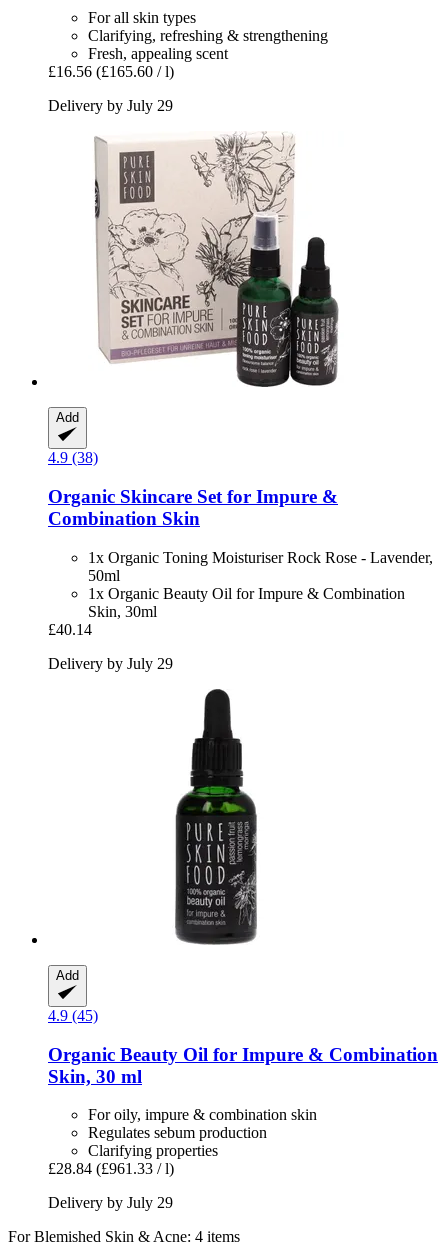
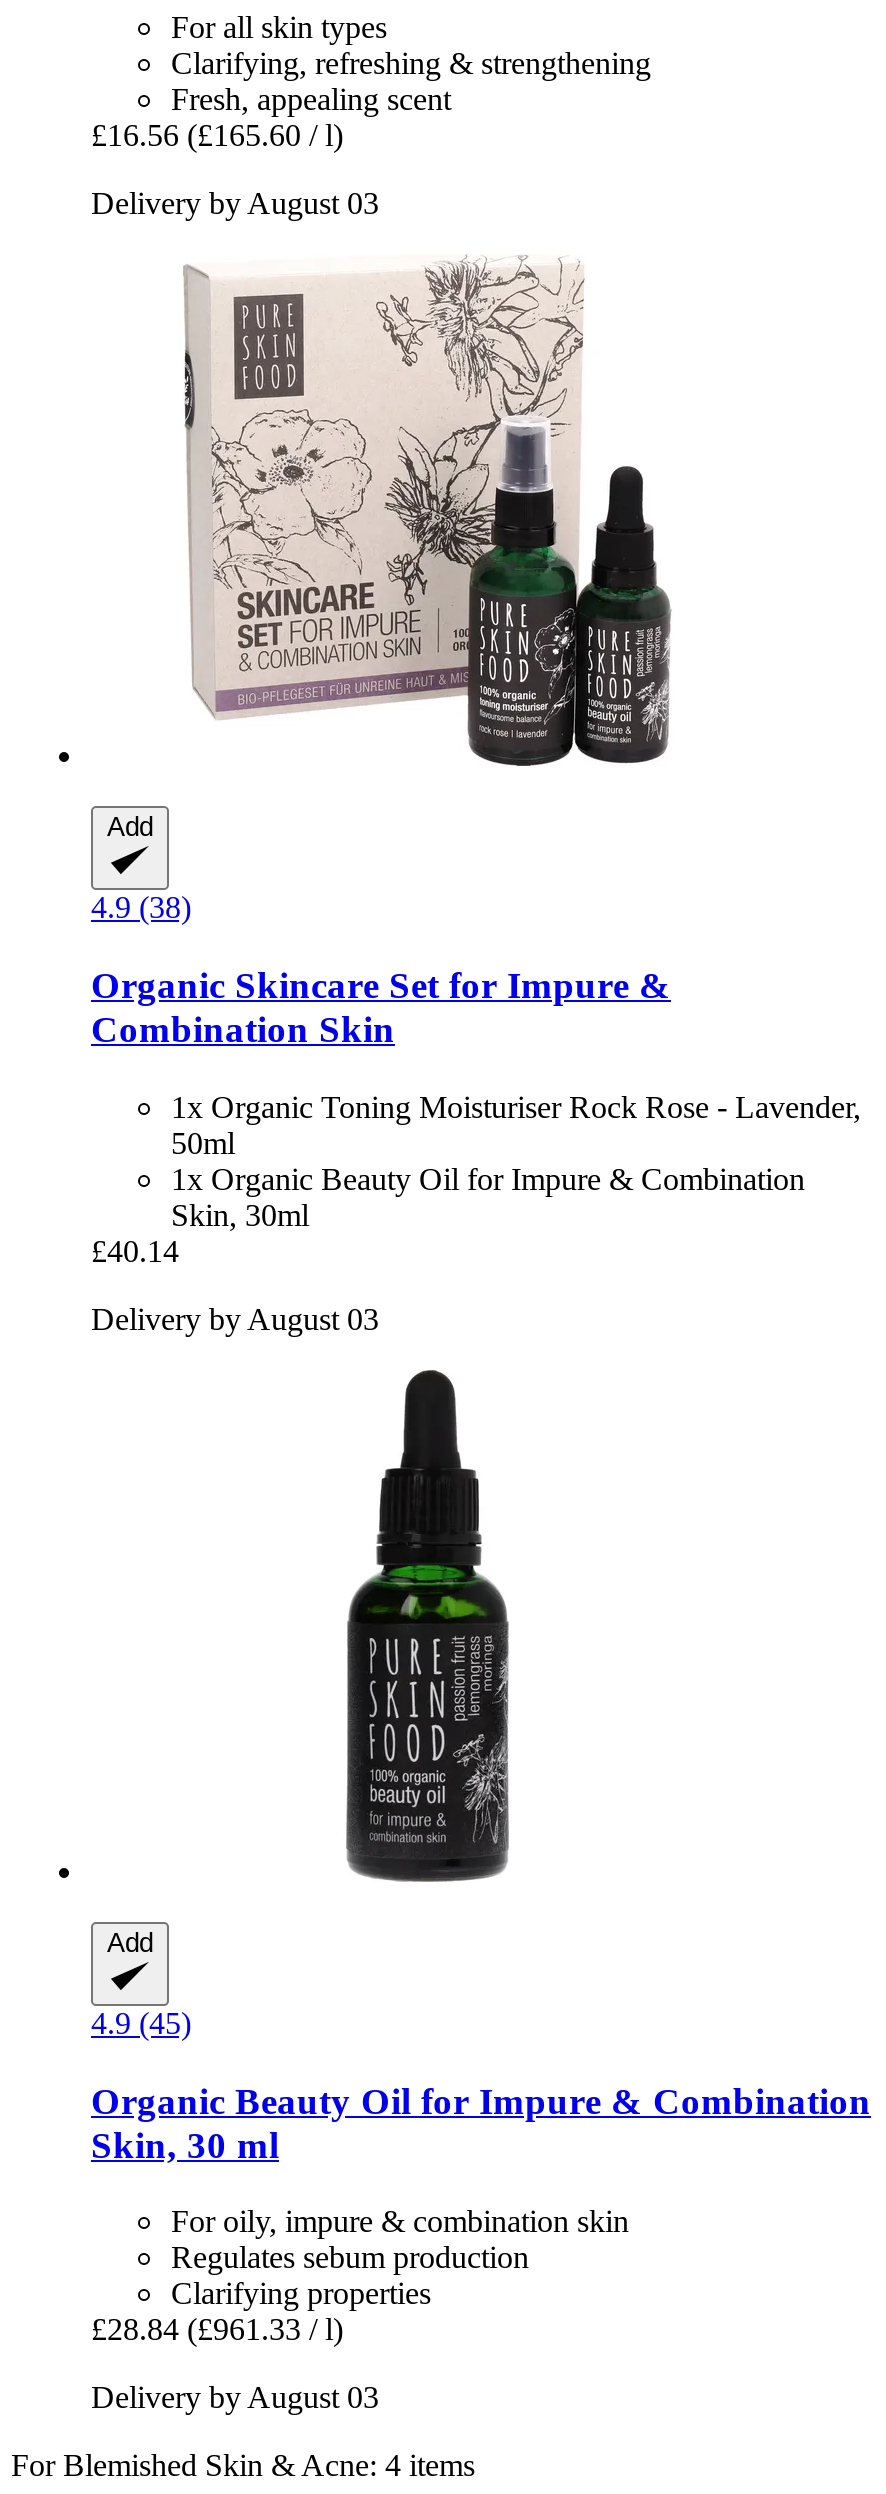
[48,97,173,114] Delivery by July 29 -> [91,187,379,221] Delivery by August 03
[48,655,173,672] Delivery by July 29 -> [91,1302,379,1336] Delivery by August 03
[48,1194,173,1211] Delivery by July 29 -> [91,2381,379,2415] Delivery by August 03

